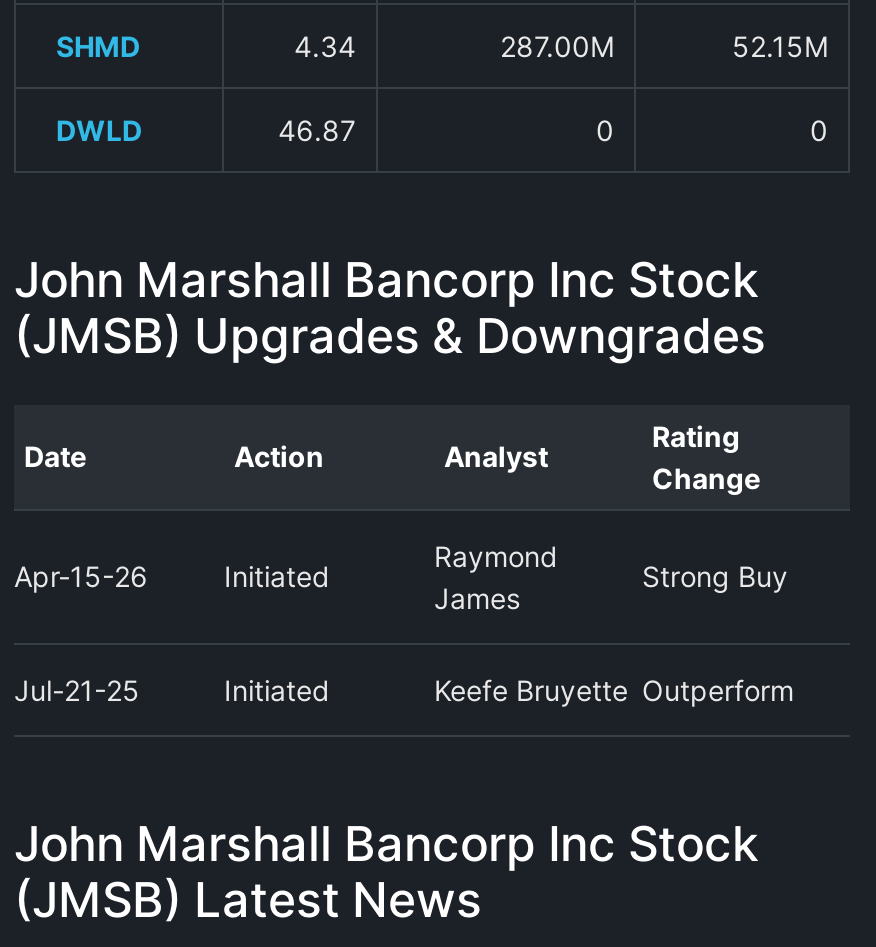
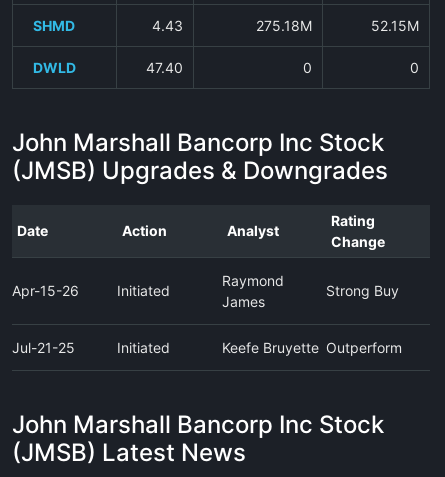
[294,28,614,62] 4.34 | 287.00M -> [152,16,312,33] 4.43 | 275.18M
[278,112,356,146] 46.87 -> [146,58,183,75] 47.40

